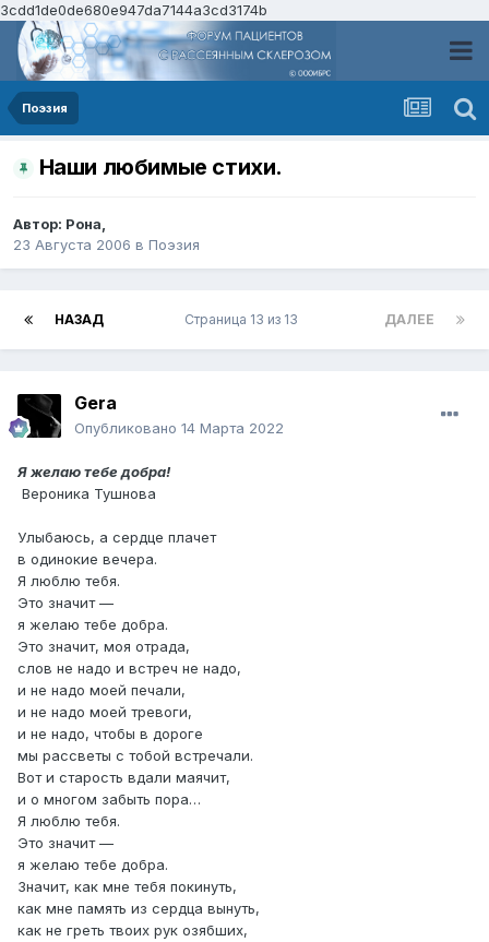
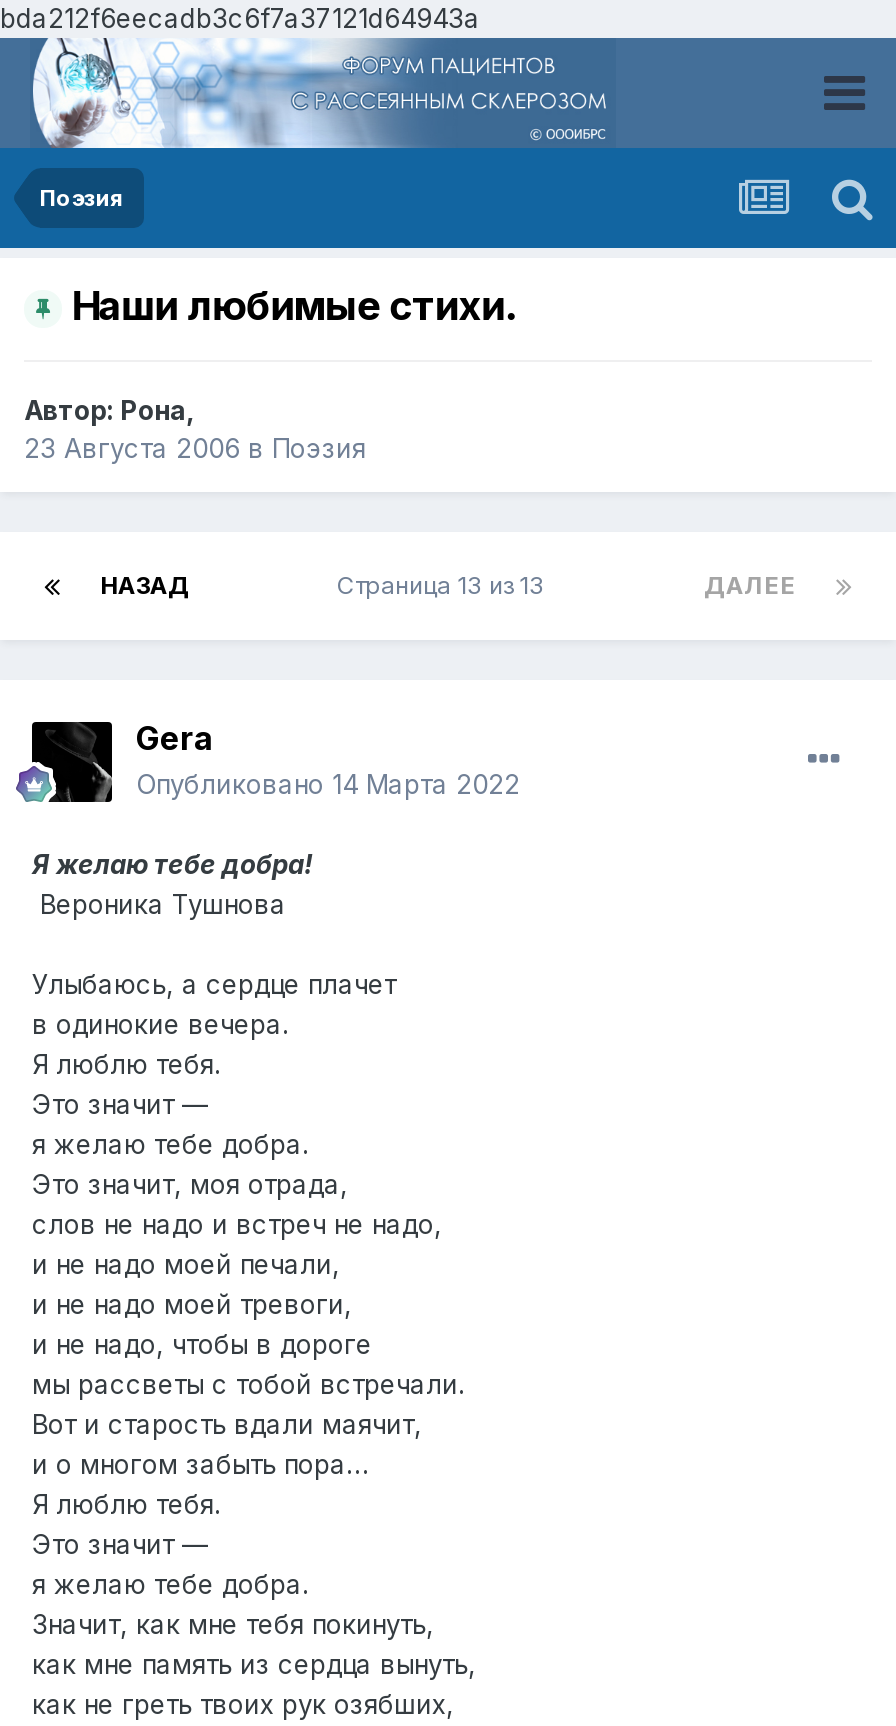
[0,1,267,19] 3cdd1de0de680e947da7144a3cd3174b -> [0,2,480,34] bda212f6eecadb3c6f7a37121d64943a

